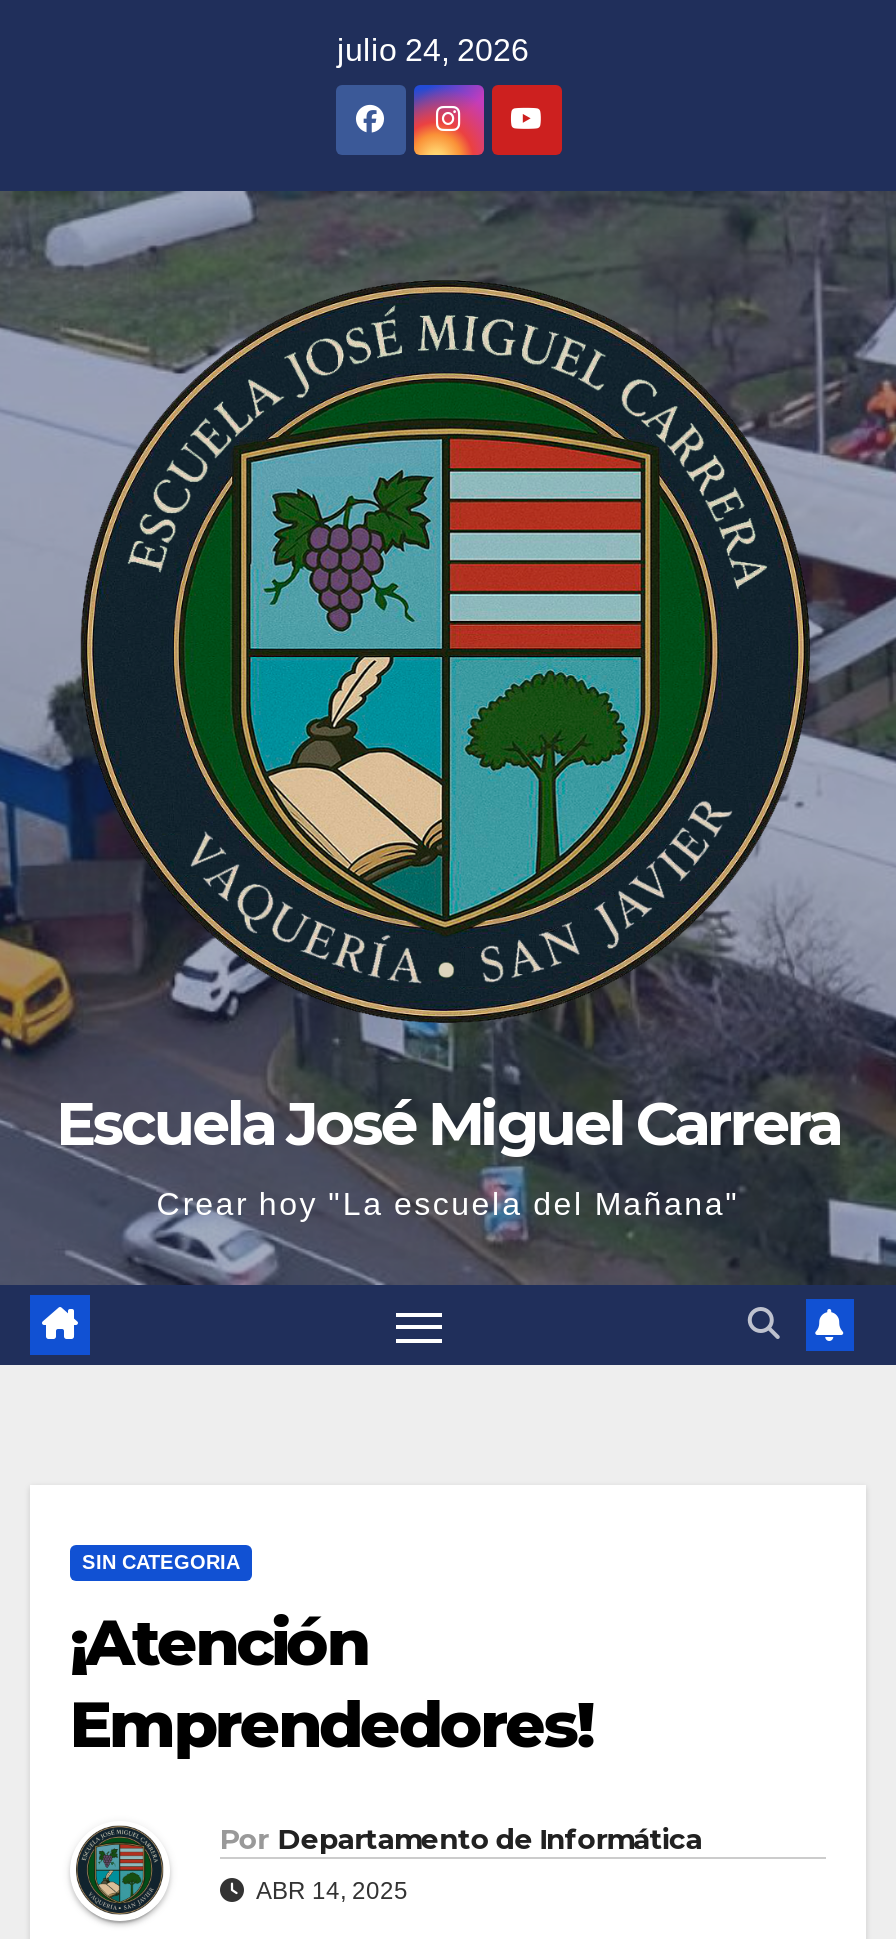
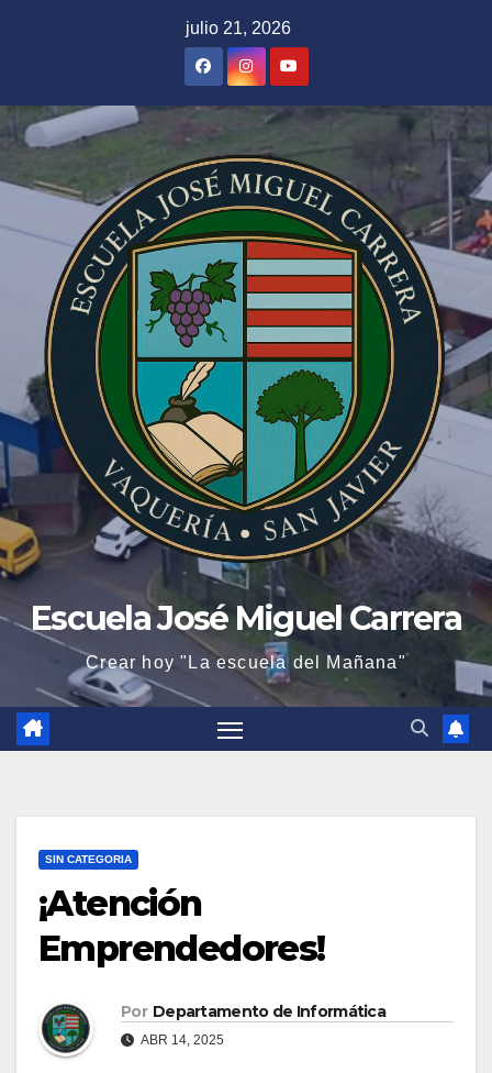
[337,33,529,67] julio 24, 2026 -> [185,19,290,37] julio 21, 2026

